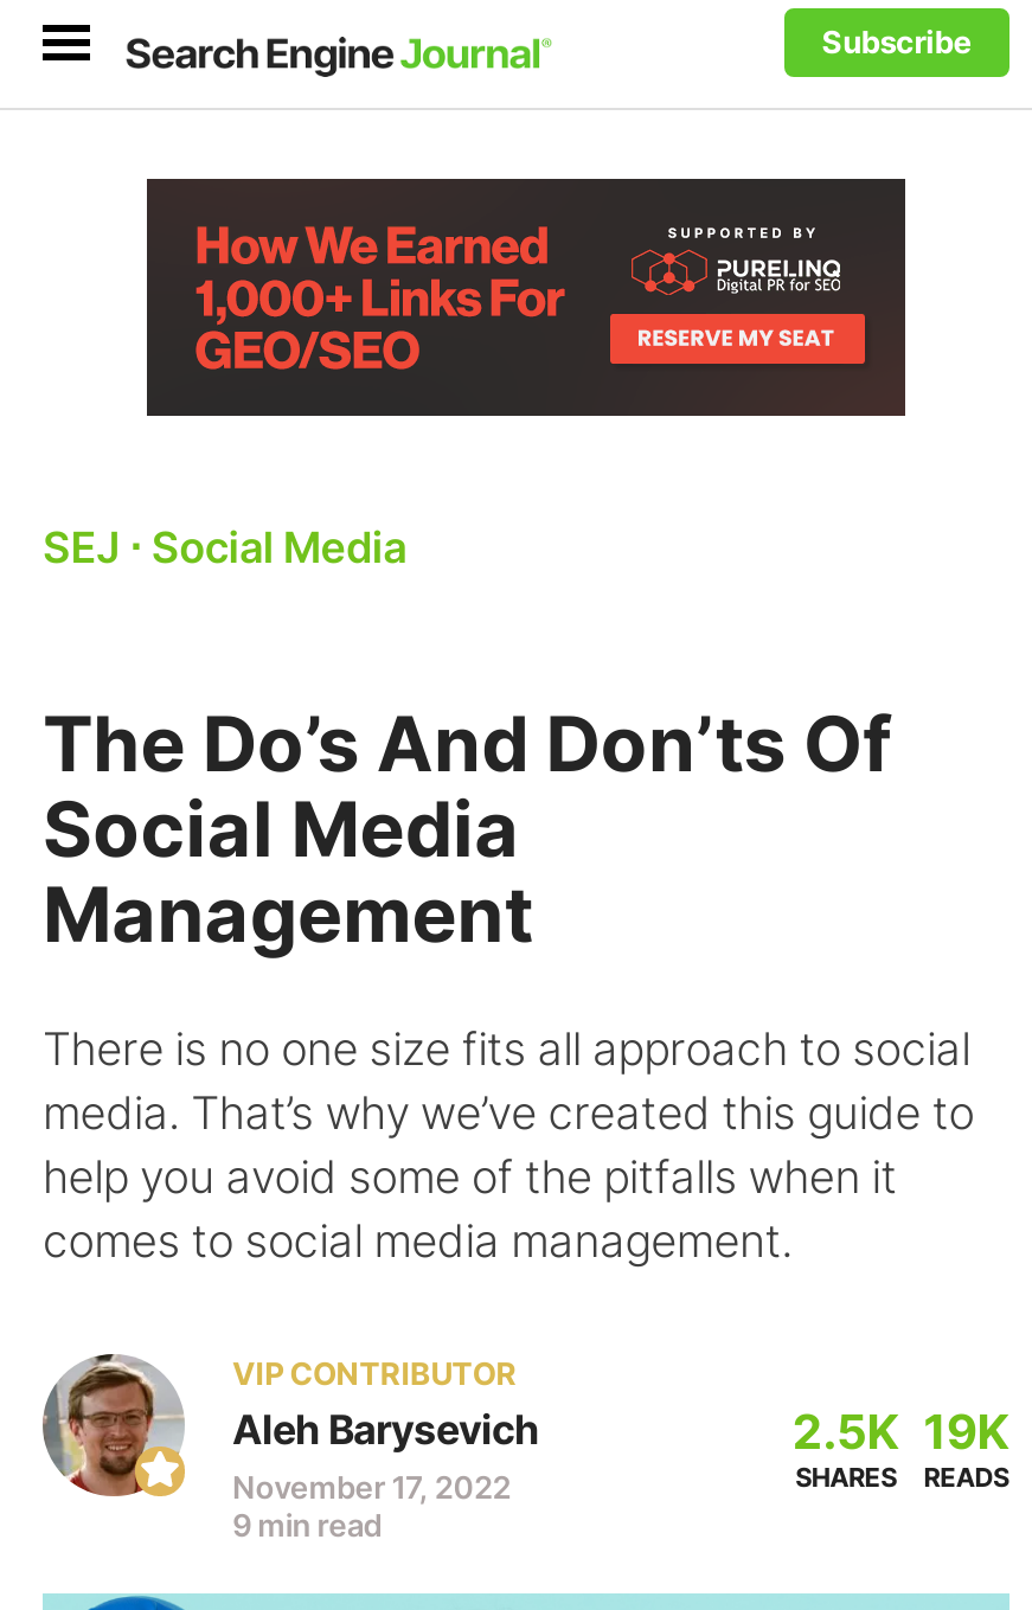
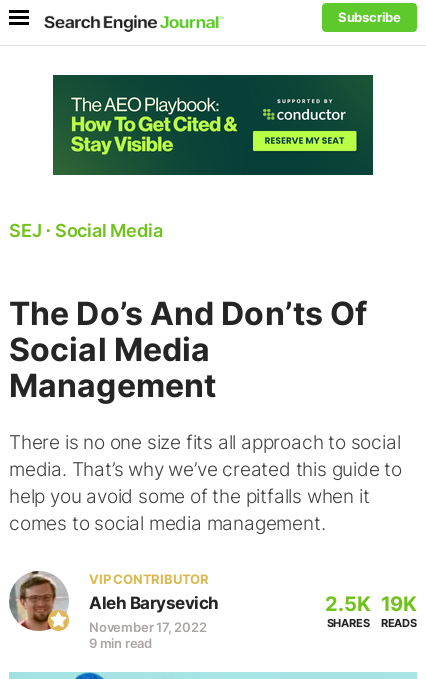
[147,179,905,416] [image] -> [53,75,373,175] [image]

